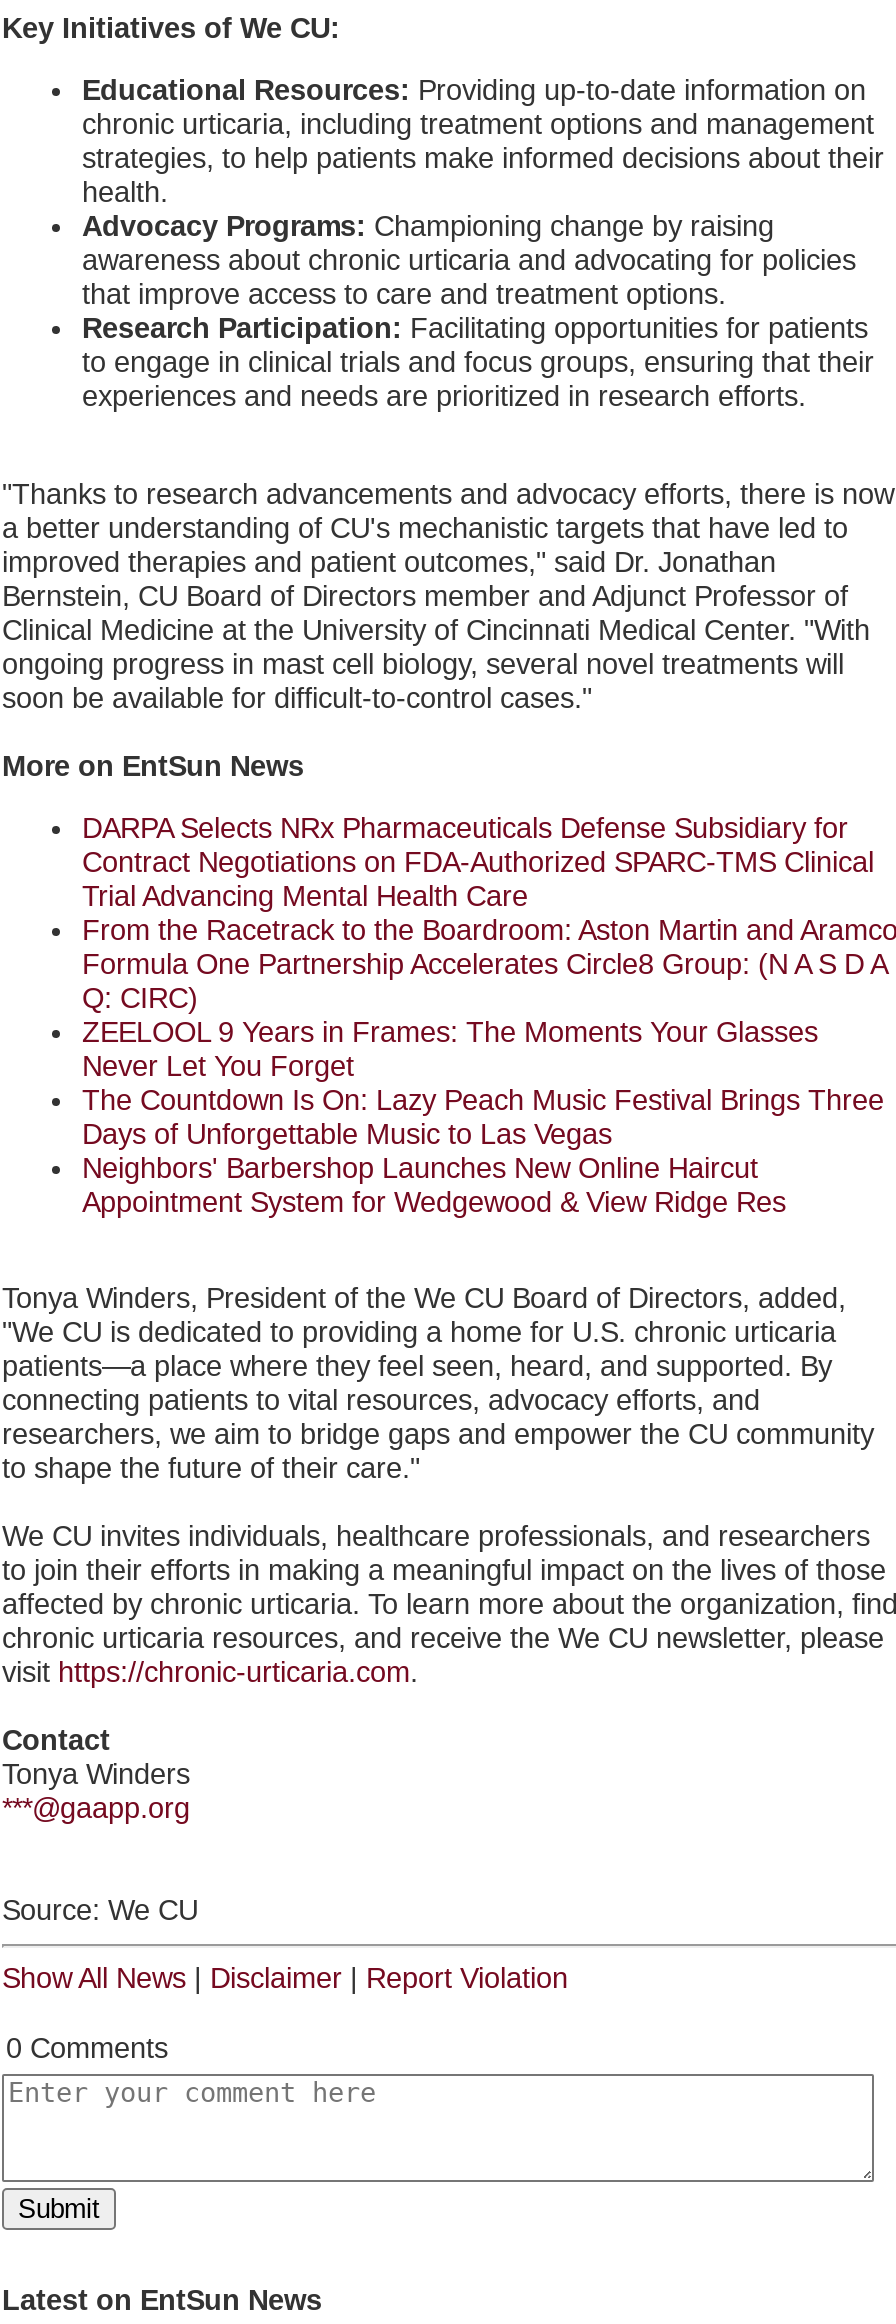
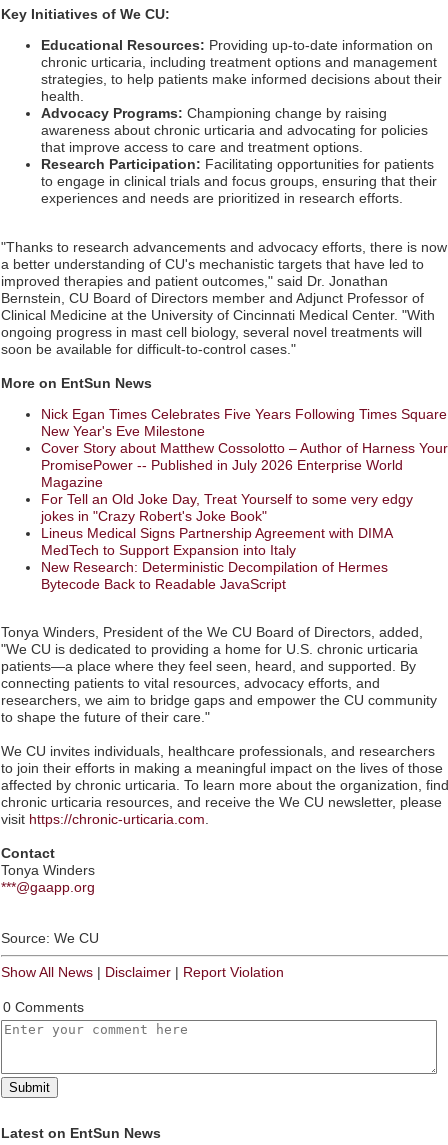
[82,812,896,1218] DARPA Selects NRx Pharmaceuticals Defense Subsidiary for | Contract Negotiations on FDA-Authorized SPARC-TMS Clinical | Trial Advancing Mental Health Care | From the Racetrack to the Boardroom: Aston Martin and Aramco | Formula One Partnership Accelerates Circle8 Group: (N A S D A | Q: CIRC) | ZEELOOL 9 Years in Frames: The Moments Your Glasses | Never Let You Forget | The Countdown Is On: Lazy Peach Music Festival Brings Three | Days of Unforgettable Music to Las Vegas | Neighbors' Barbershop Launches New Online Haircut | Appointment System for Wedgewood & View Ridge Res -> [41,406,448,592] Nick Egan Times Celebrates Five Years Following Times Square | New Year's Eve Milestone | Cover Story about Matthew Cossolotto – Author of Harness Your | PromisePower -- Published in July 2026 Enterprise World | Magazine | For Tell an Old Joke Day, Treat Yourself to some very edgy | jokes in "Crazy Robert's Joke Book" | Lineus Medical Signs Partnership Agreement with DIMA | MedTech to Support Expansion into Italy | New Research: Deterministic Decompilation of Hermes | Bytecode Back to Readable JavaScript

